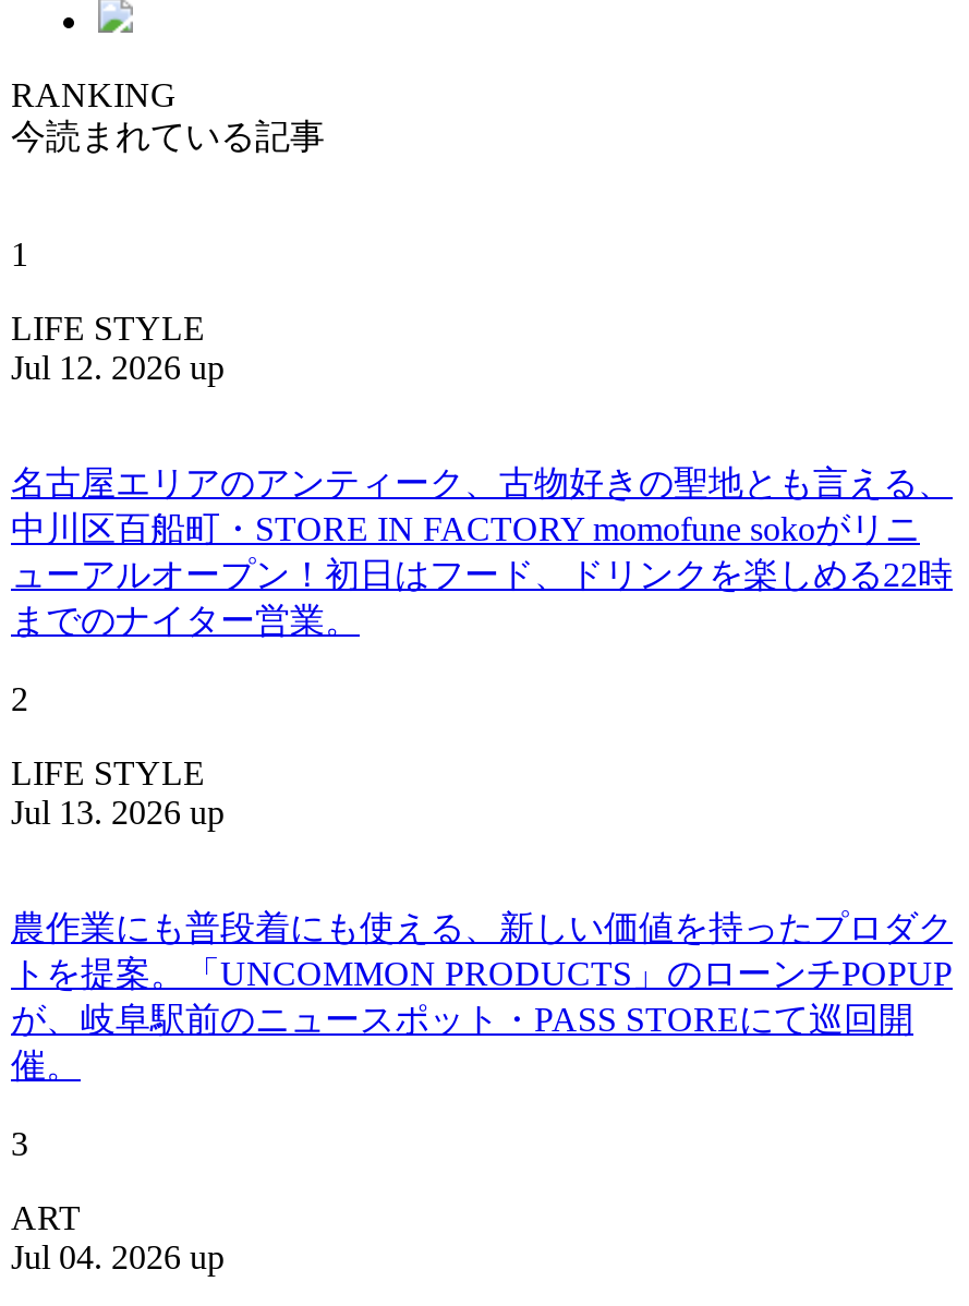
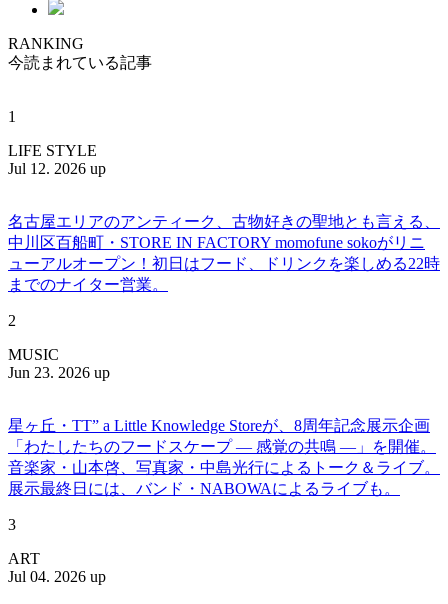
[11,755,225,831] LIFE STYLE | Jul 13. 2026 up -> [8,346,110,381] MUSIC | Jun 23. 2026 up
[11,910,953,1084] 農作業にも普段着にも使える、新しい価値を持ったプロダク | トを提案。「UNCOMMON PRODUCTS」のローンチPOPUP | が、岐阜駅前のニュースポット・PASS STOREにて巡回開 | 催。 -> [8,417,440,497] 星ヶ丘・TT” a Little Knowledge Storeが、8周年記念展示企画 | 「わたしたちのフードスケープ ― 感覚の共鳴 ―」を開催。 | 音楽家・山本啓、写真家・中島光行によるトーク＆ライブ。 | 展示最終日には、バンド・NABOWAによるライブも。

